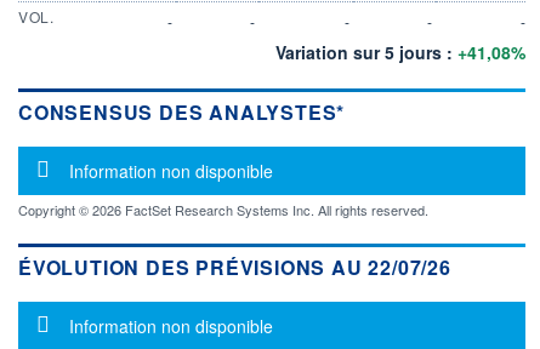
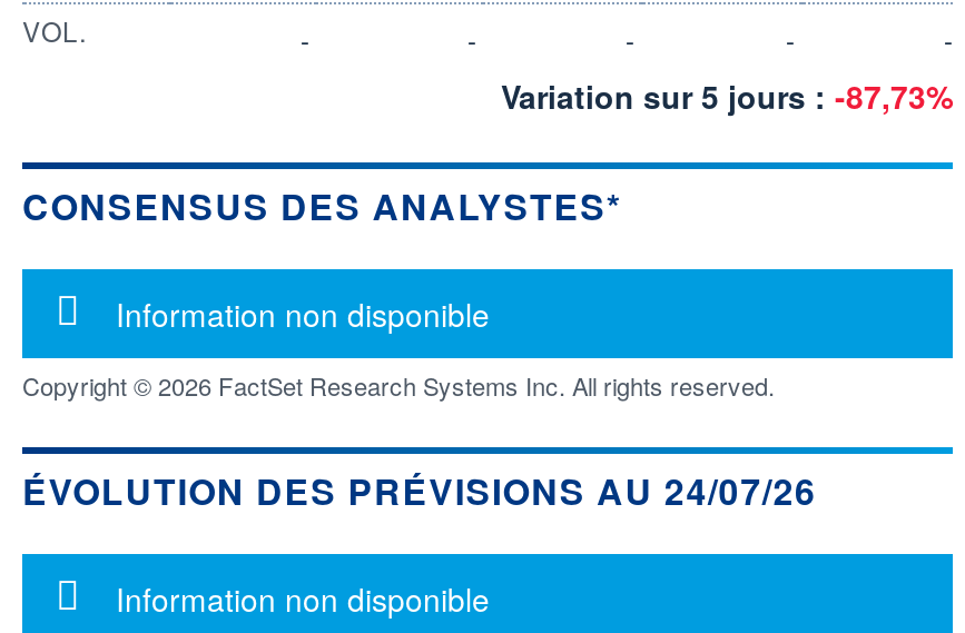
[275,40,525,64] Variation sur 5 jours : +41,08% -> [501,73,953,118] Variation sur 5 jours : -87,73%
[18,253,451,281] ÉVOLUTION DES PRÉVISIONS AU 22/07/26 -> [22,465,817,516] ÉVOLUTION DES PRÉVISIONS AU 24/07/26

